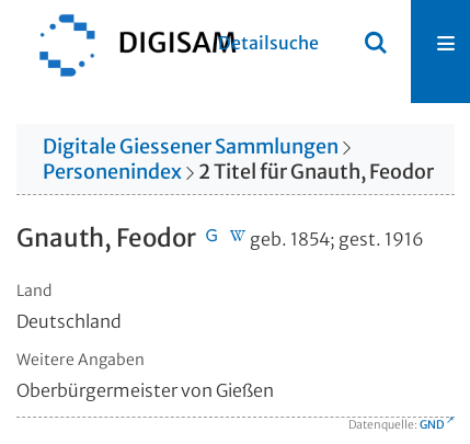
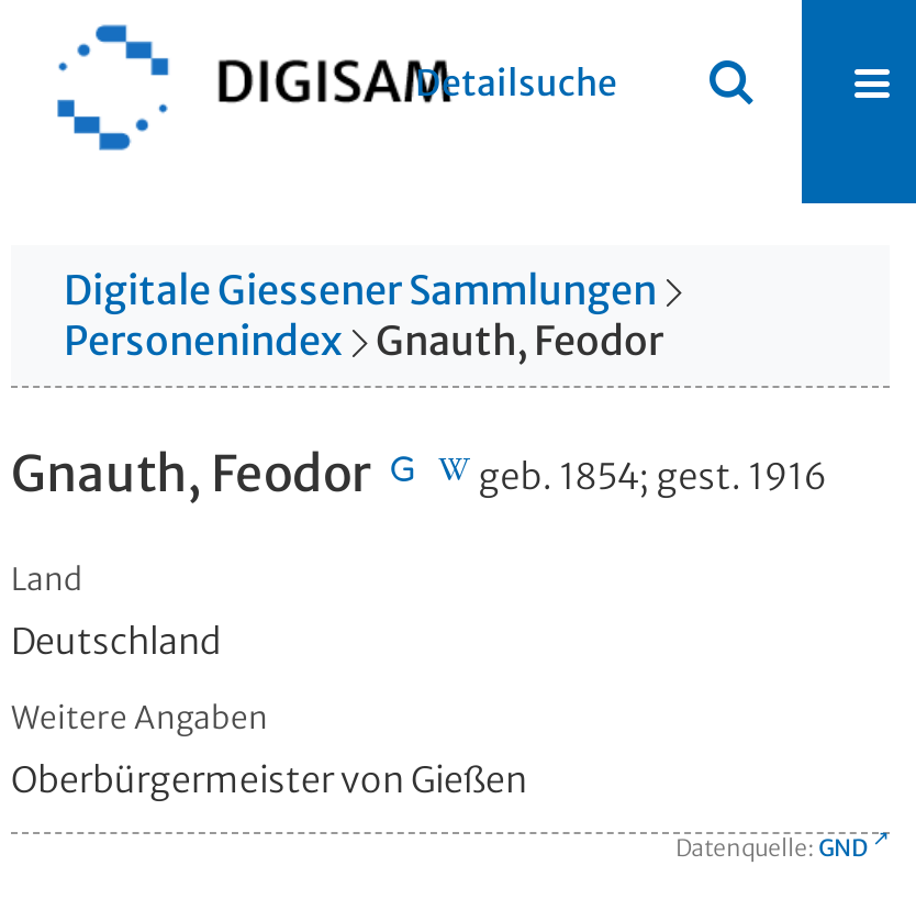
[198,159,434,184] 2 Titel für Gnauth, Feodor -> [376,315,663,365] Gnauth, Feodor

